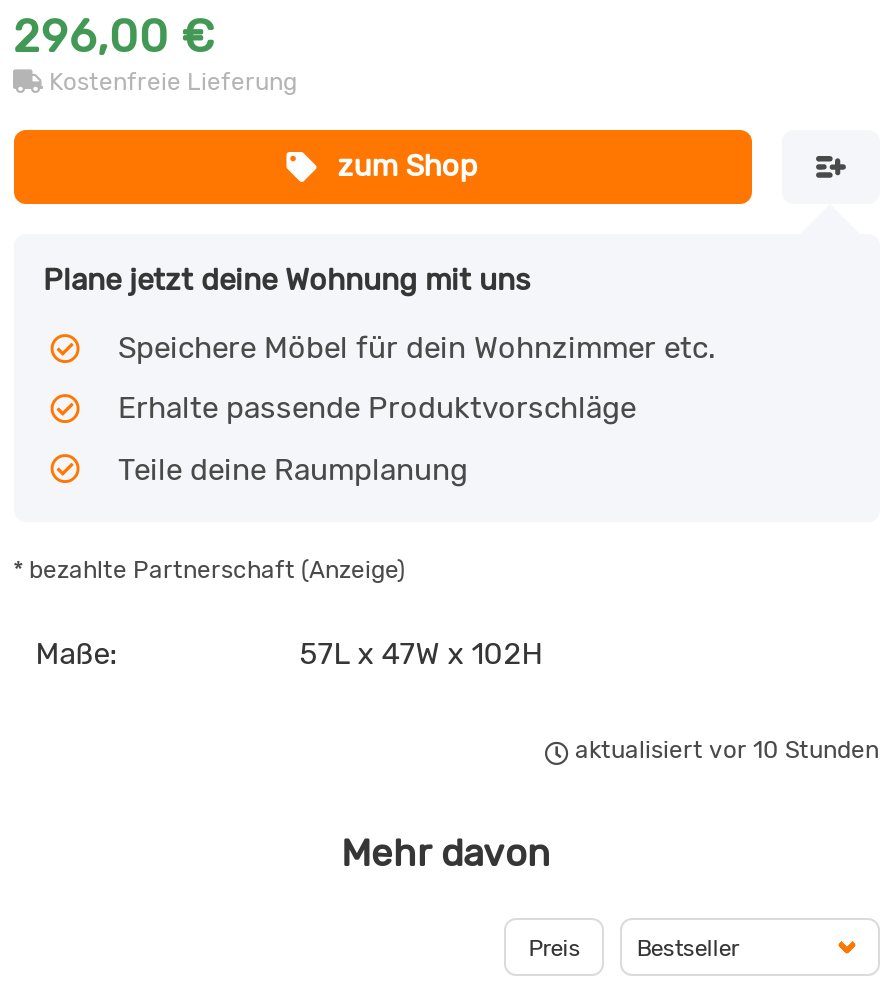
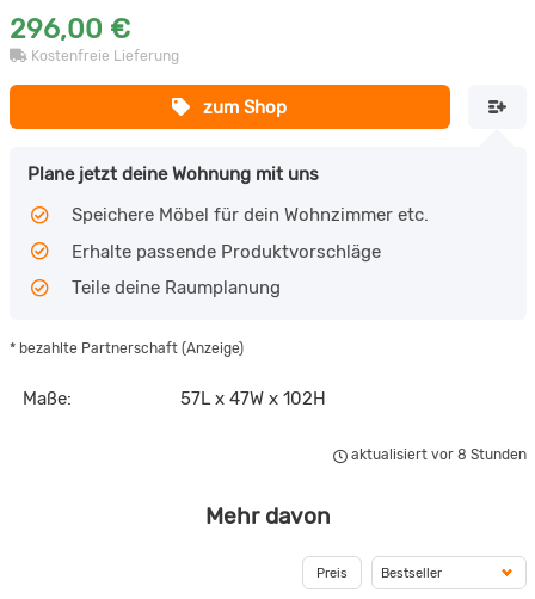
[575,736,879,764] aktualisiert vor 10 Stunden -> [350,446,526,463] aktualisiert vor 8 Stunden

